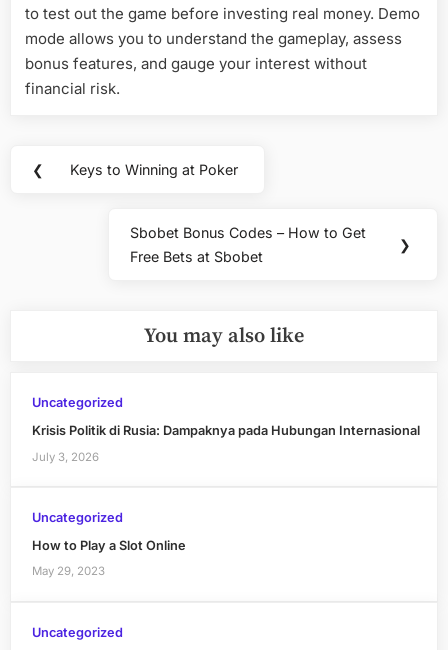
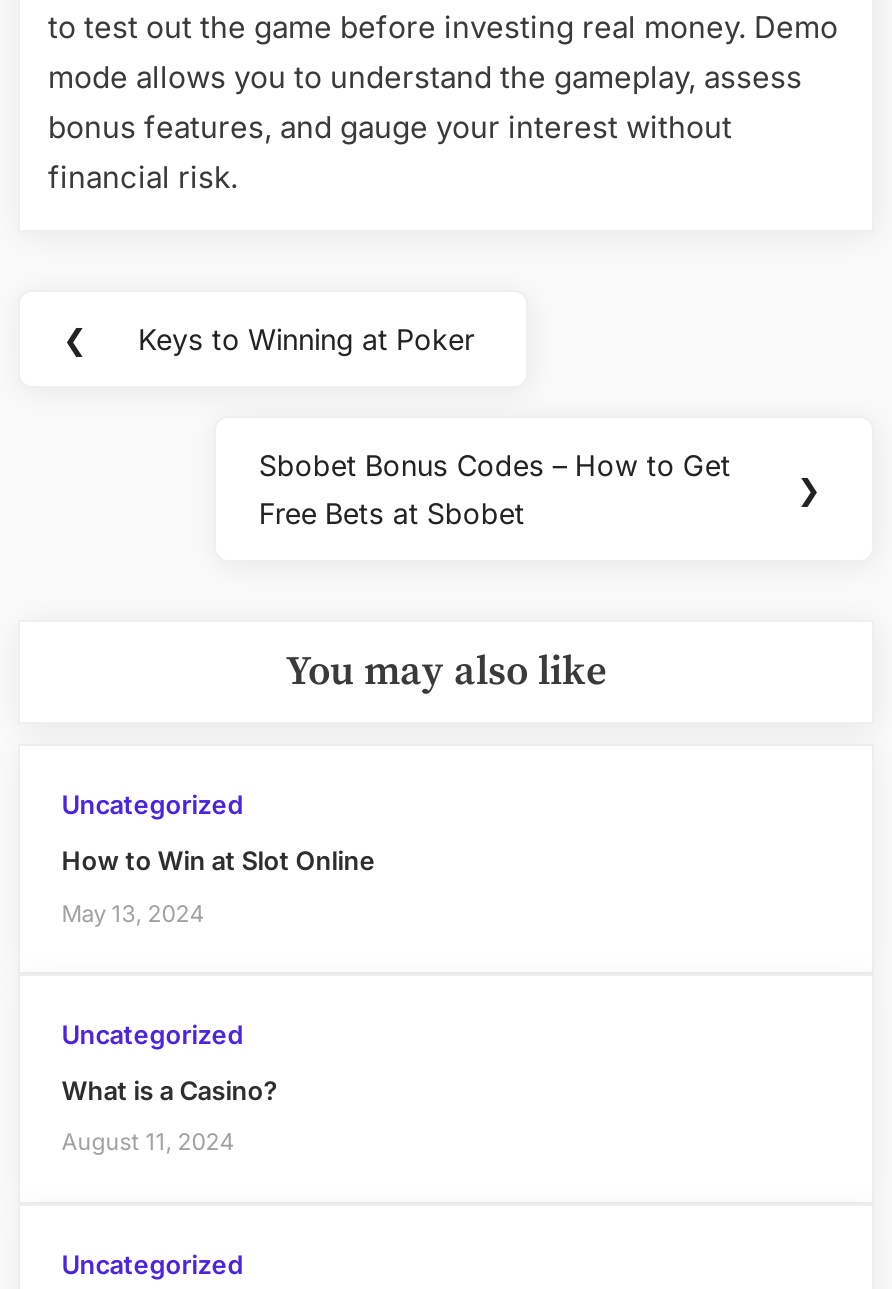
[32,423,420,438] Krisis Politik di Rusia: Dampaknya pada Hubungan Internasional -> [62,846,376,876] How to Win at Slot Online
[32,449,99,463] July 3, 2026 -> [62,899,204,927] May 13, 2024
[32,538,186,553] How to Play a Slot Online -> [62,1076,278,1106] What is a Casino?
[32,564,105,578] May 29, 2023 -> [62,1129,234,1157] August 11, 2024

